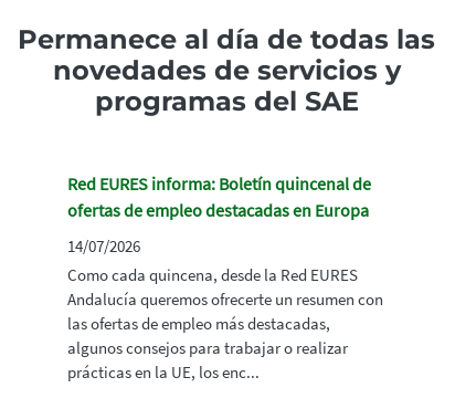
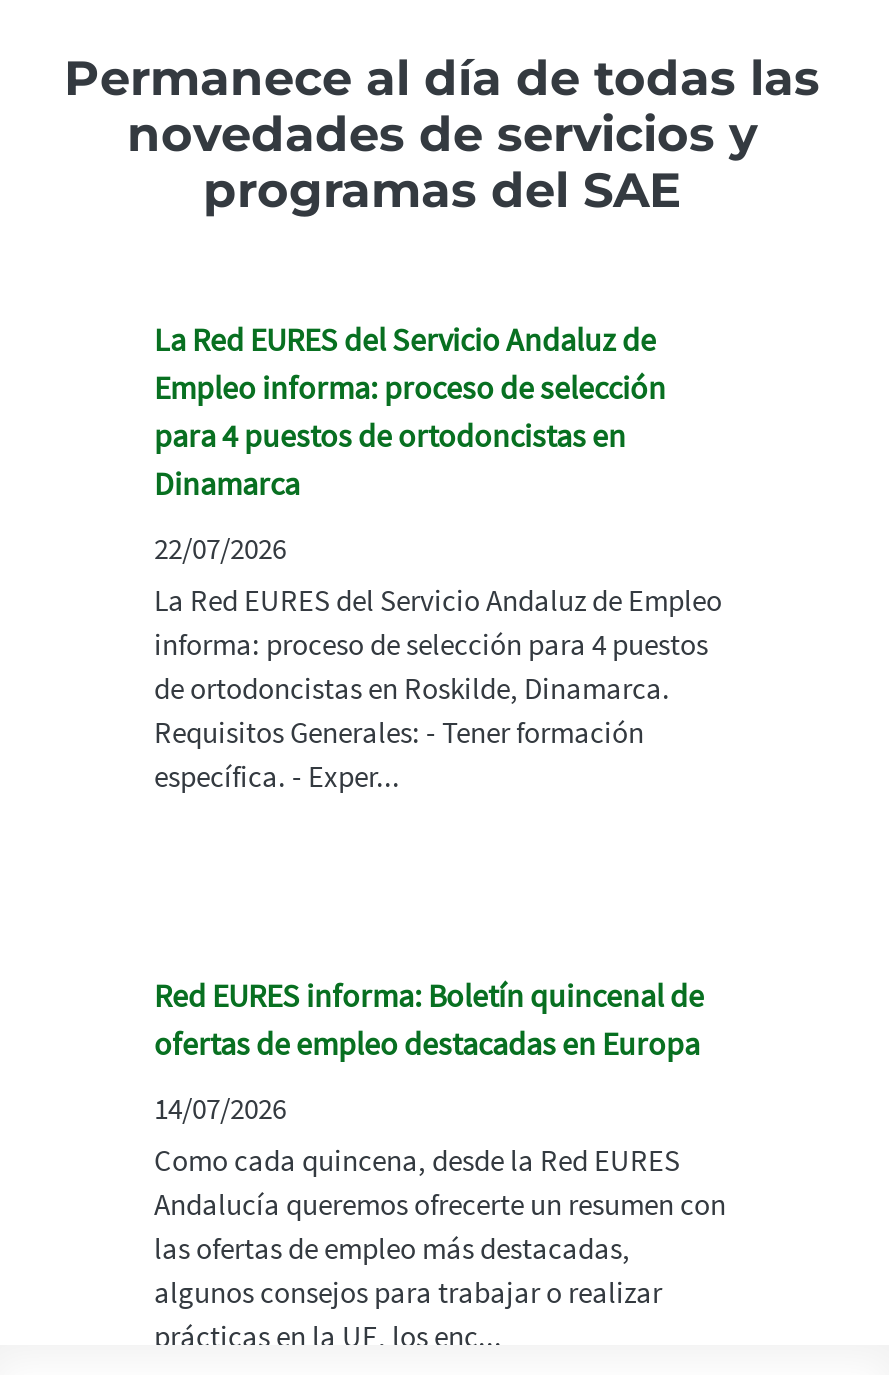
none -> [154,319,722,795] La Red EURES del Servicio Andaluz de | Empleo informa: proceso de selección | para 4 puestos de ortodoncistas en | Dinamarca | 22/07/2026 | La Red EURES del Servicio Andaluz de Empleo | informa: proceso de selección para 4 puestos | de ortodoncistas en Roskilde, Dinamarca. | Requisitos Generales: - Tener formación | específica. - Exper...

